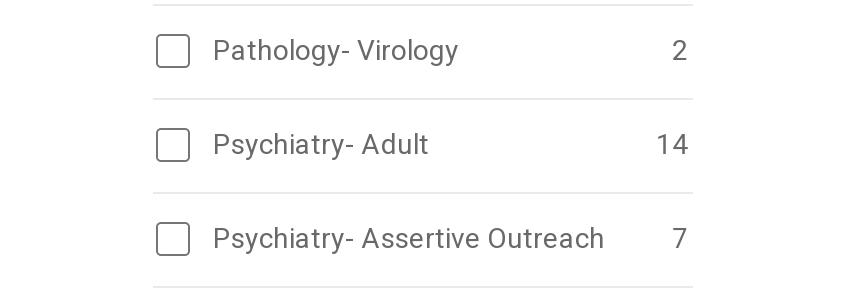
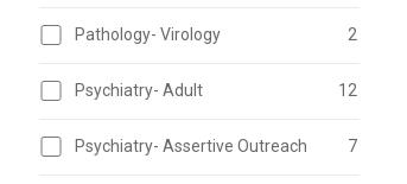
[656,128,688,160] 14 -> [338,81,357,100] 12

